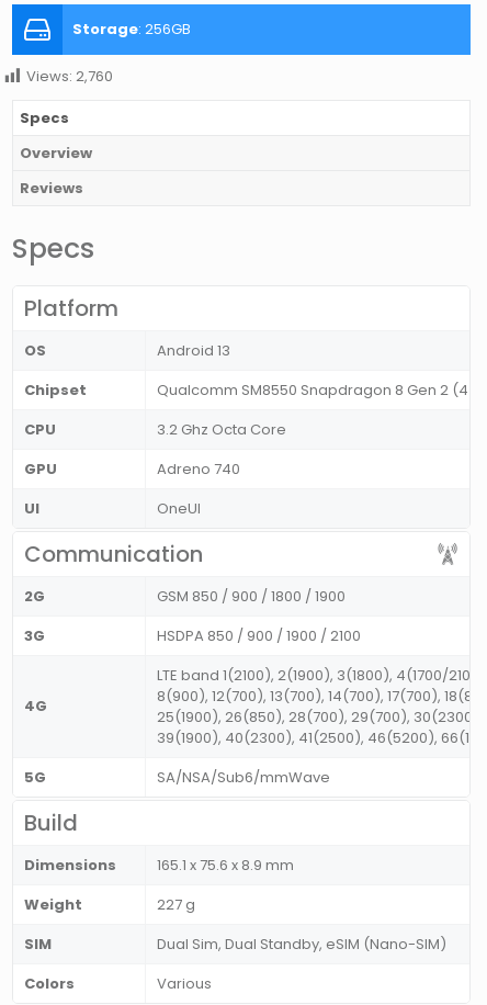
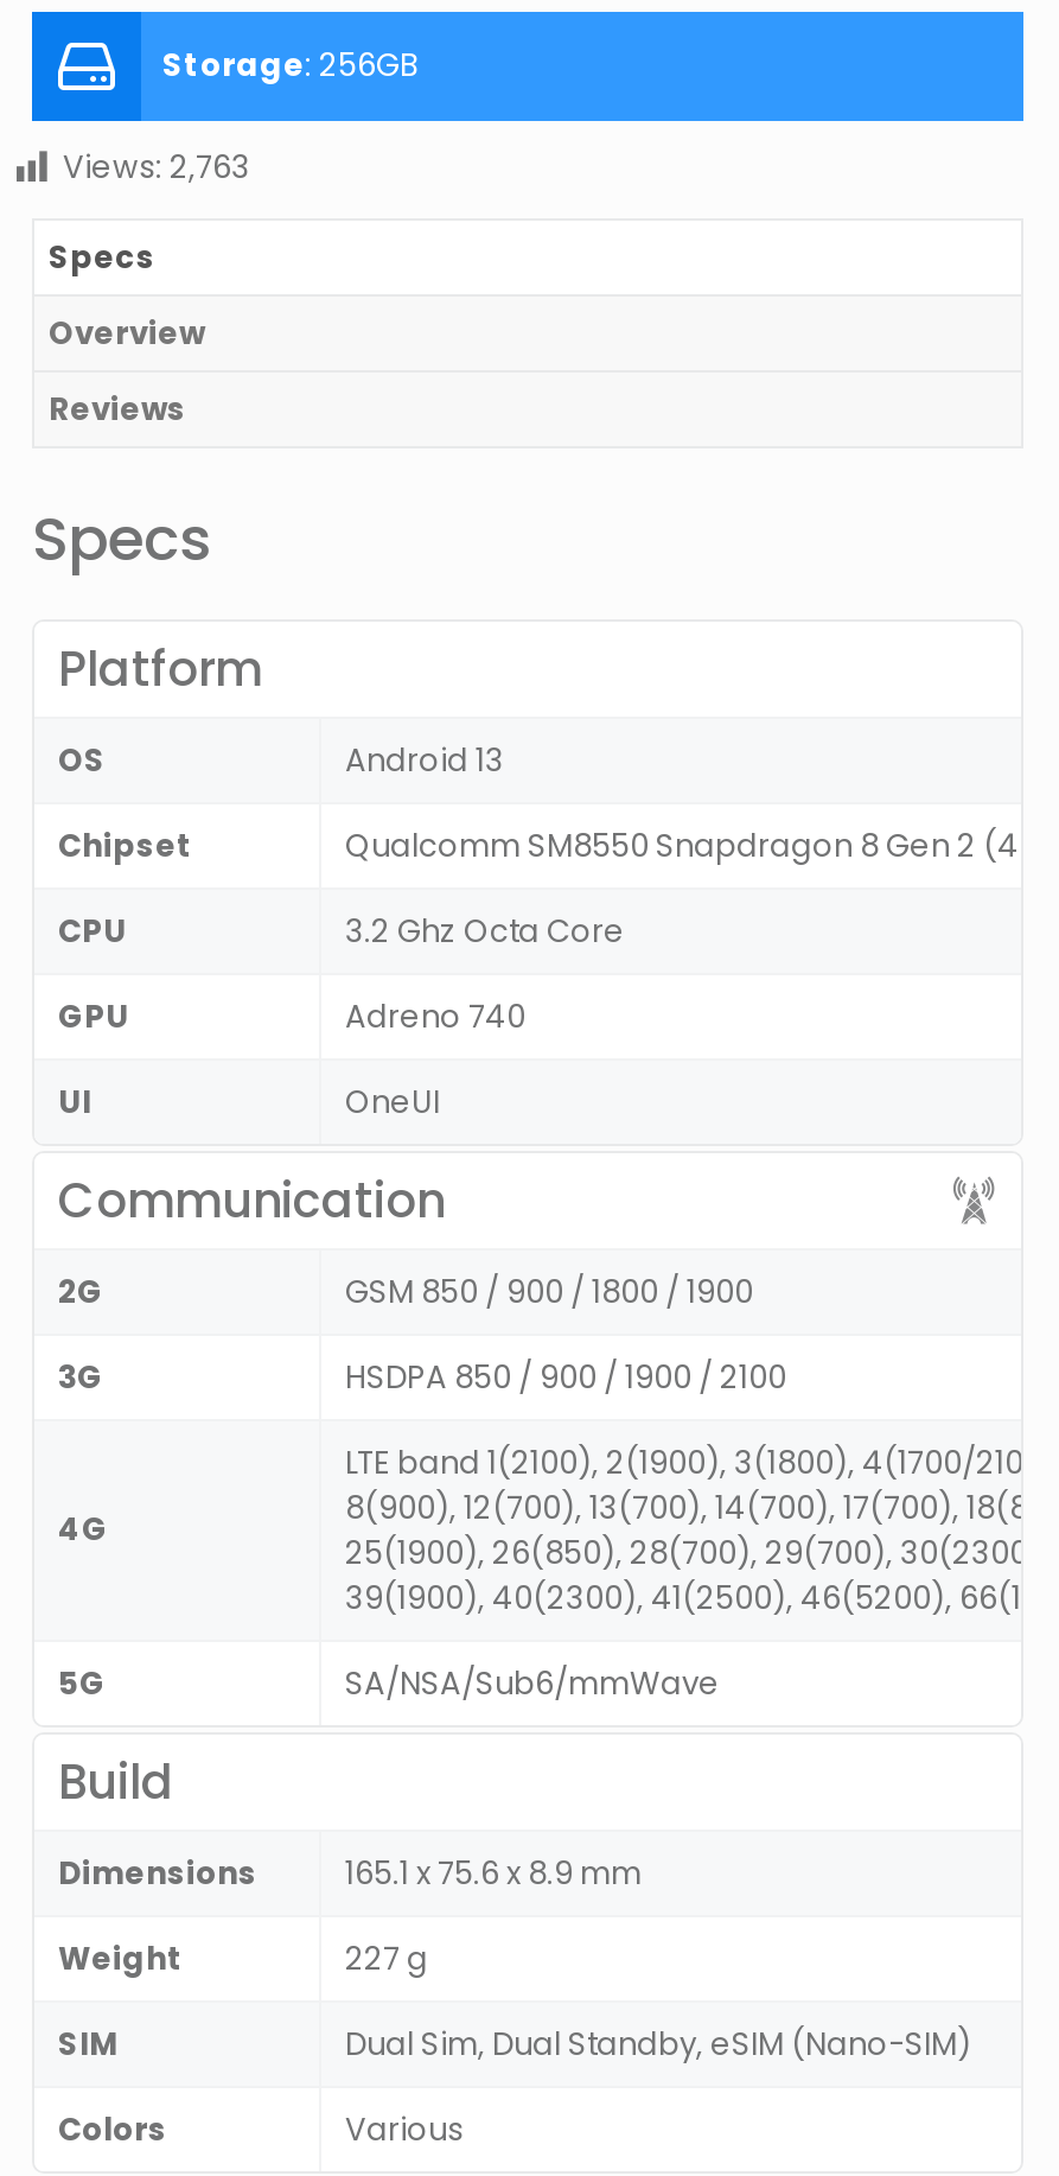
[26,66,113,87] Views: 2,760 -> [63,145,250,190] Views: 2,763

